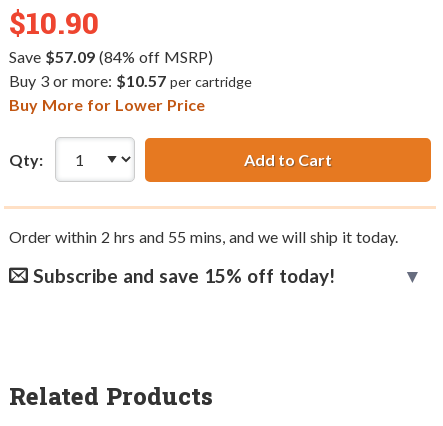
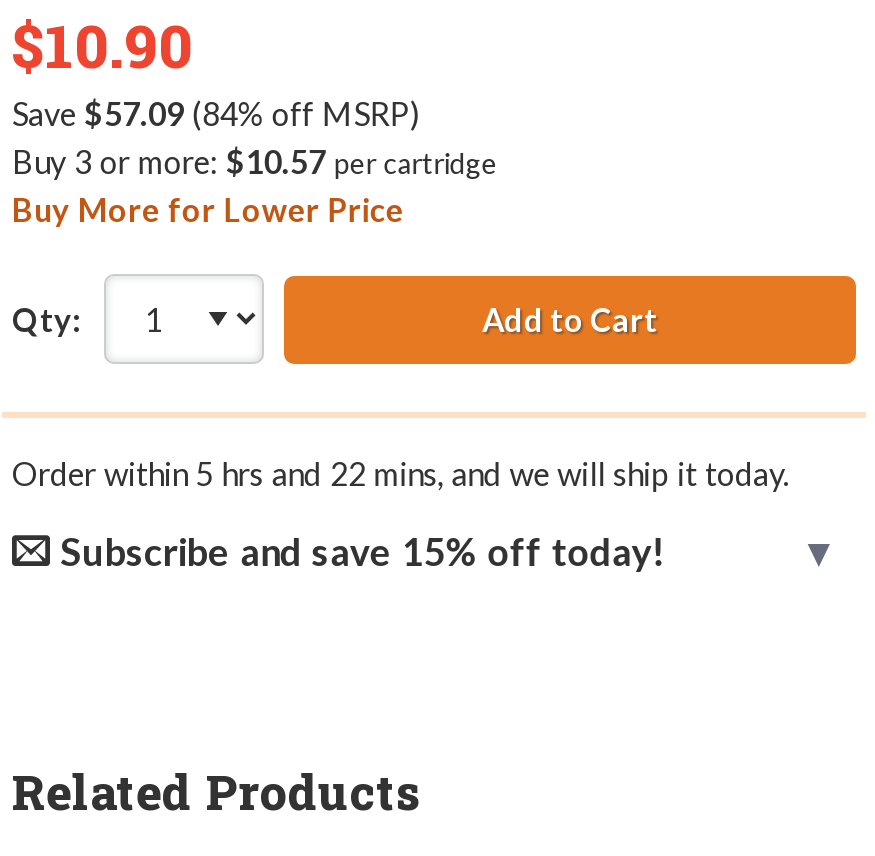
[9,227,397,246] Order within 2 hrs and 55 mins, and we will ship it today. -> [12,454,789,492] Order within 5 hrs and 22 mins, and we will ship it today.

